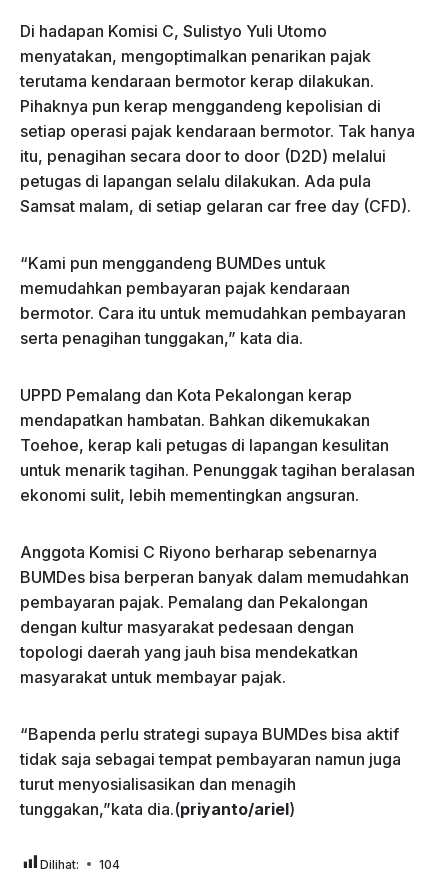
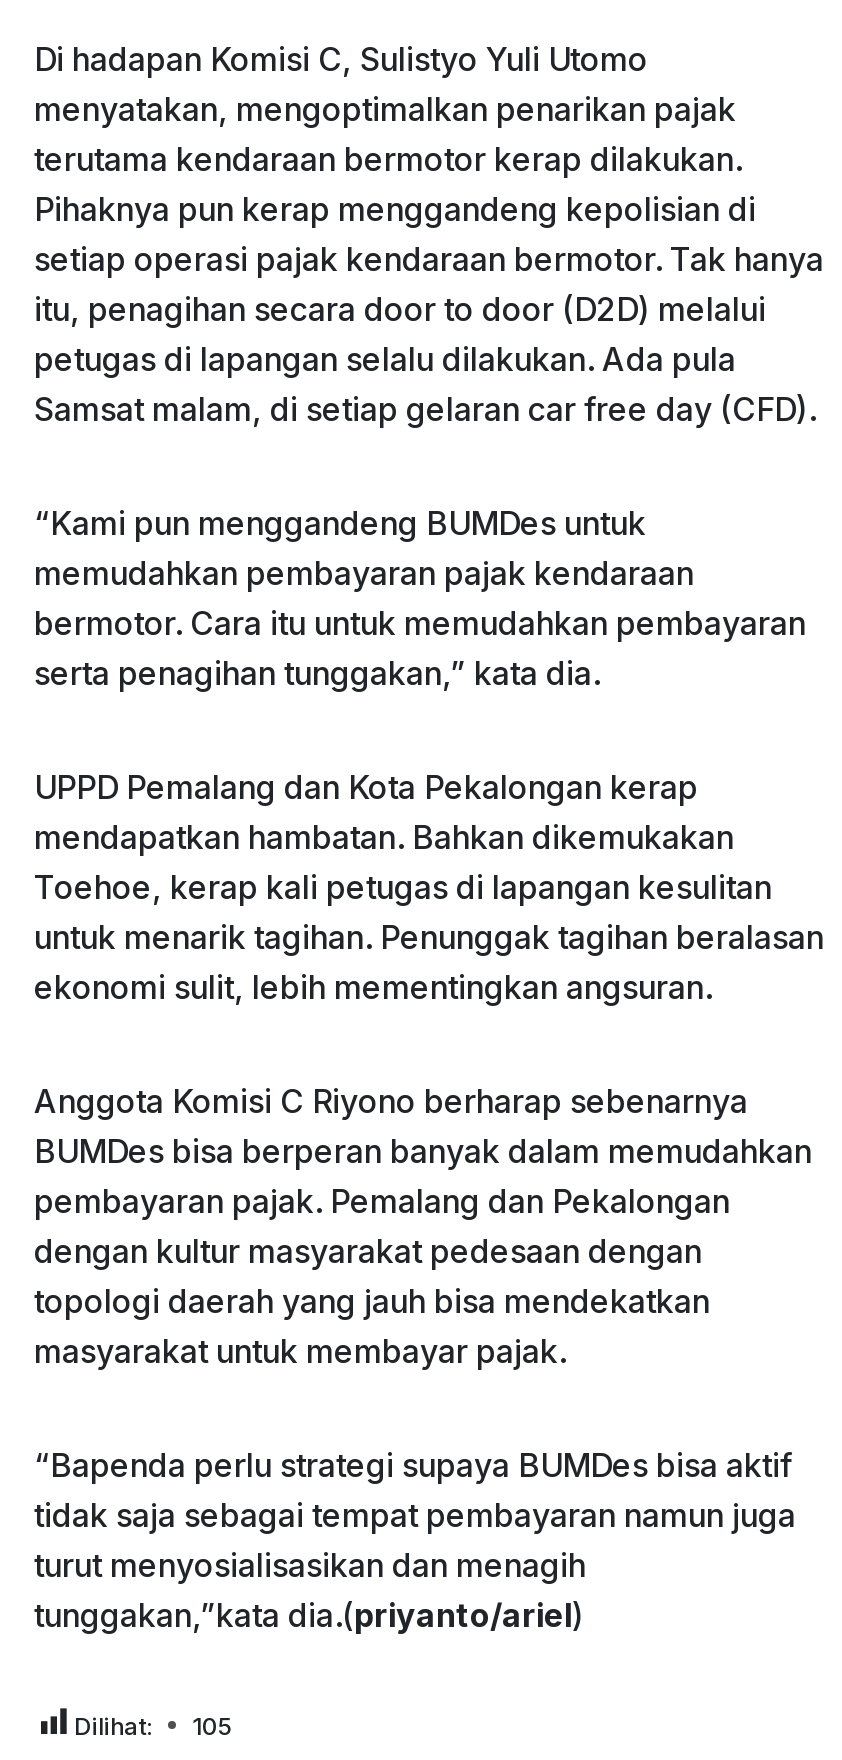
[40,856,120,871] Dilihat: 104 -> [74,1710,234,1740] Dilihat: 105

